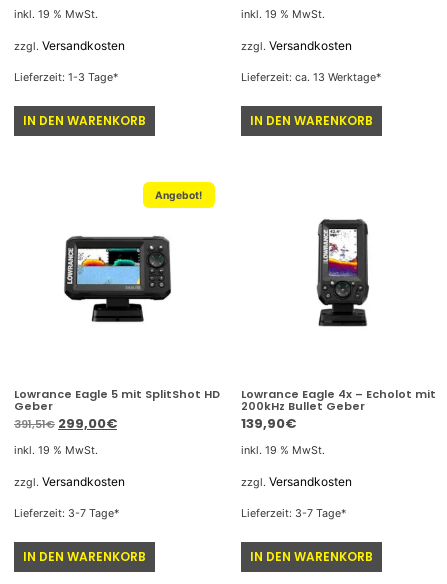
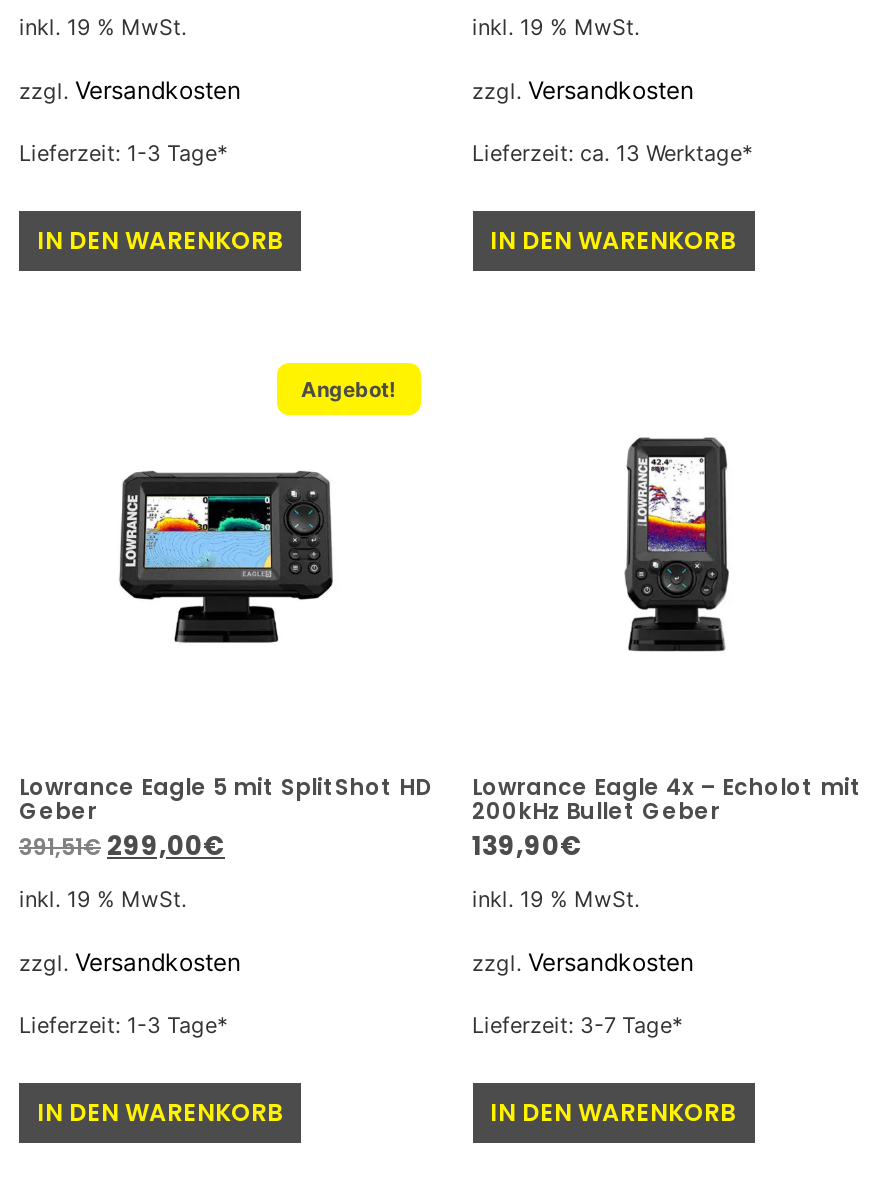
[14,507,119,520] Lieferzeit: 3-7 Tage* -> [19,1012,227,1038] Lieferzeit: 1-3 Tage*

